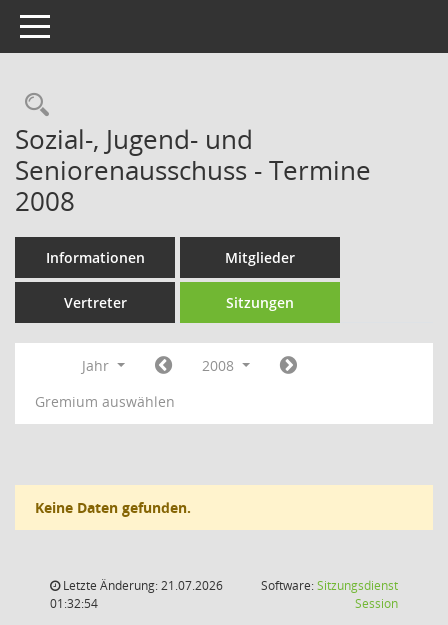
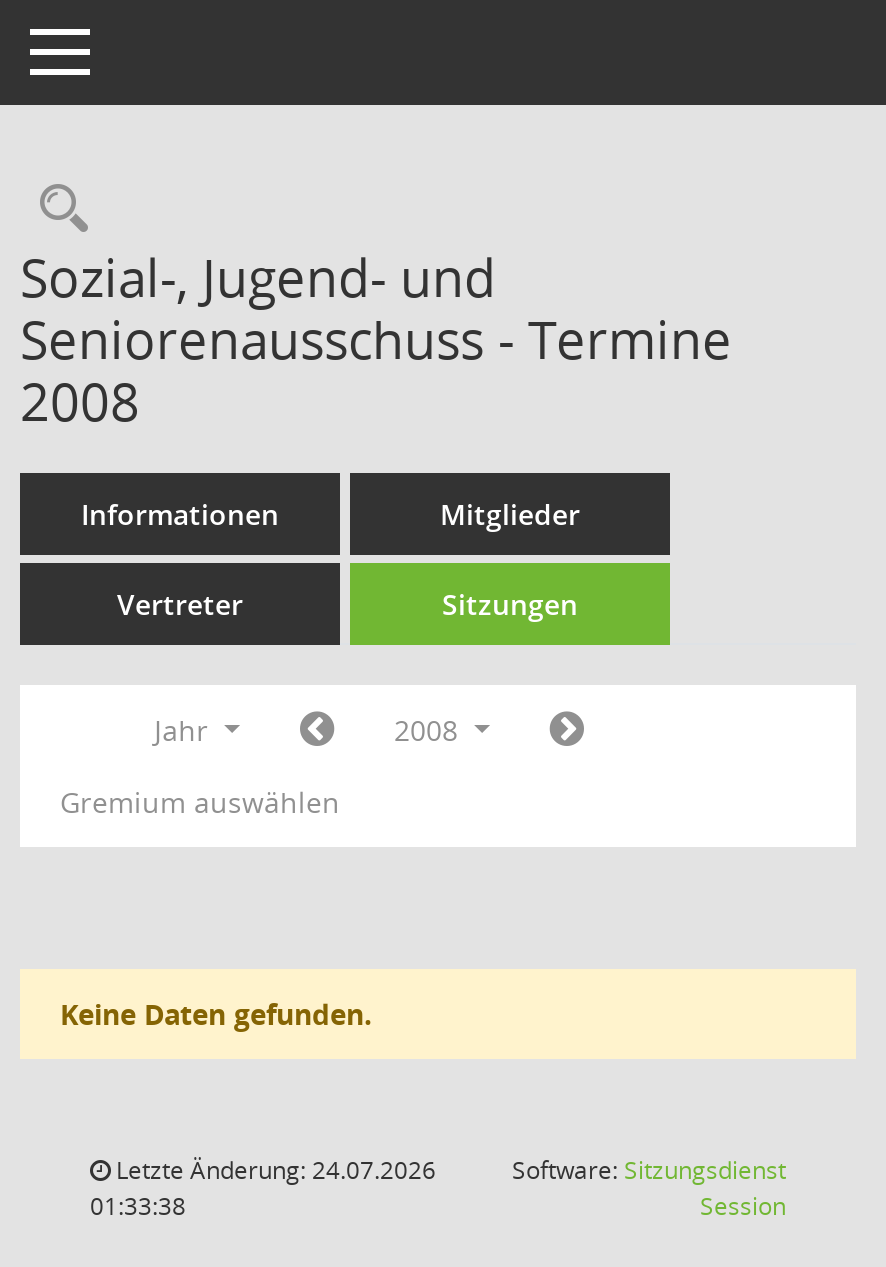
[60,577,223,594] Letzte Änderung: 21.07.2026 -> [110,1153,436,1187] Letzte Änderung: 24.07.2026
[50,595,98,612] 01:32:54 -> [90,1189,186,1223] 01:33:38

